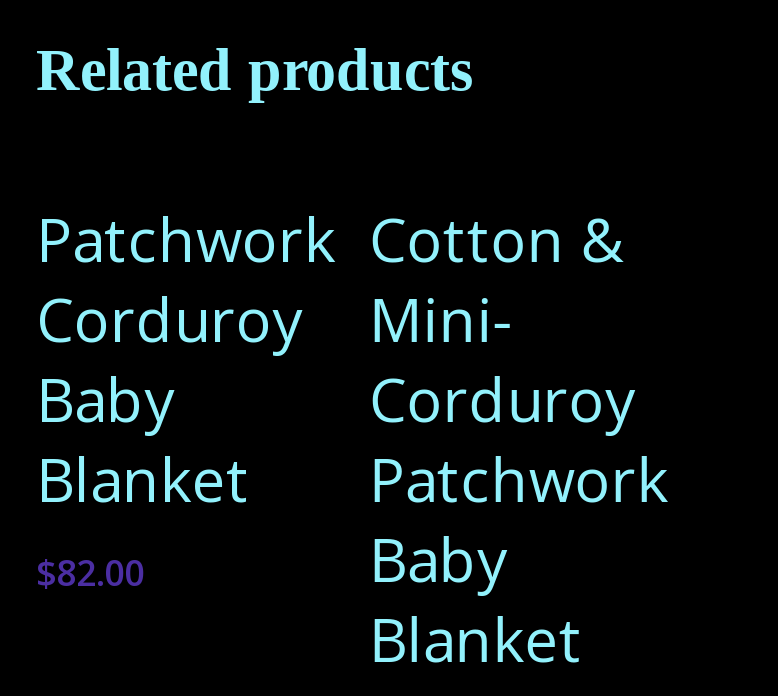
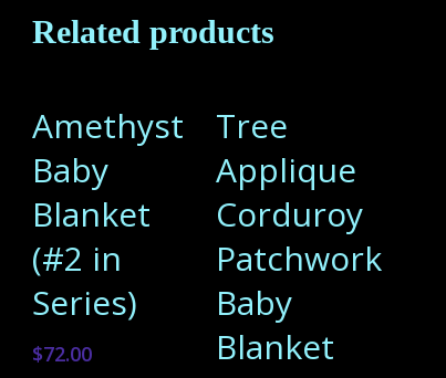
[36,198,336,360] Patchwork | Corduroy -> [32,103,184,148] Amethyst
[369,198,625,360] Cotton & | Mini- -> [216,103,357,192] Tree | Applique
moved [36,358,250,520] -> [32,147,151,236]: Baby | Blanket
[36,548,144,596] $82.00 -> [32,235,137,367] (#2 in | Series) | $72.00

